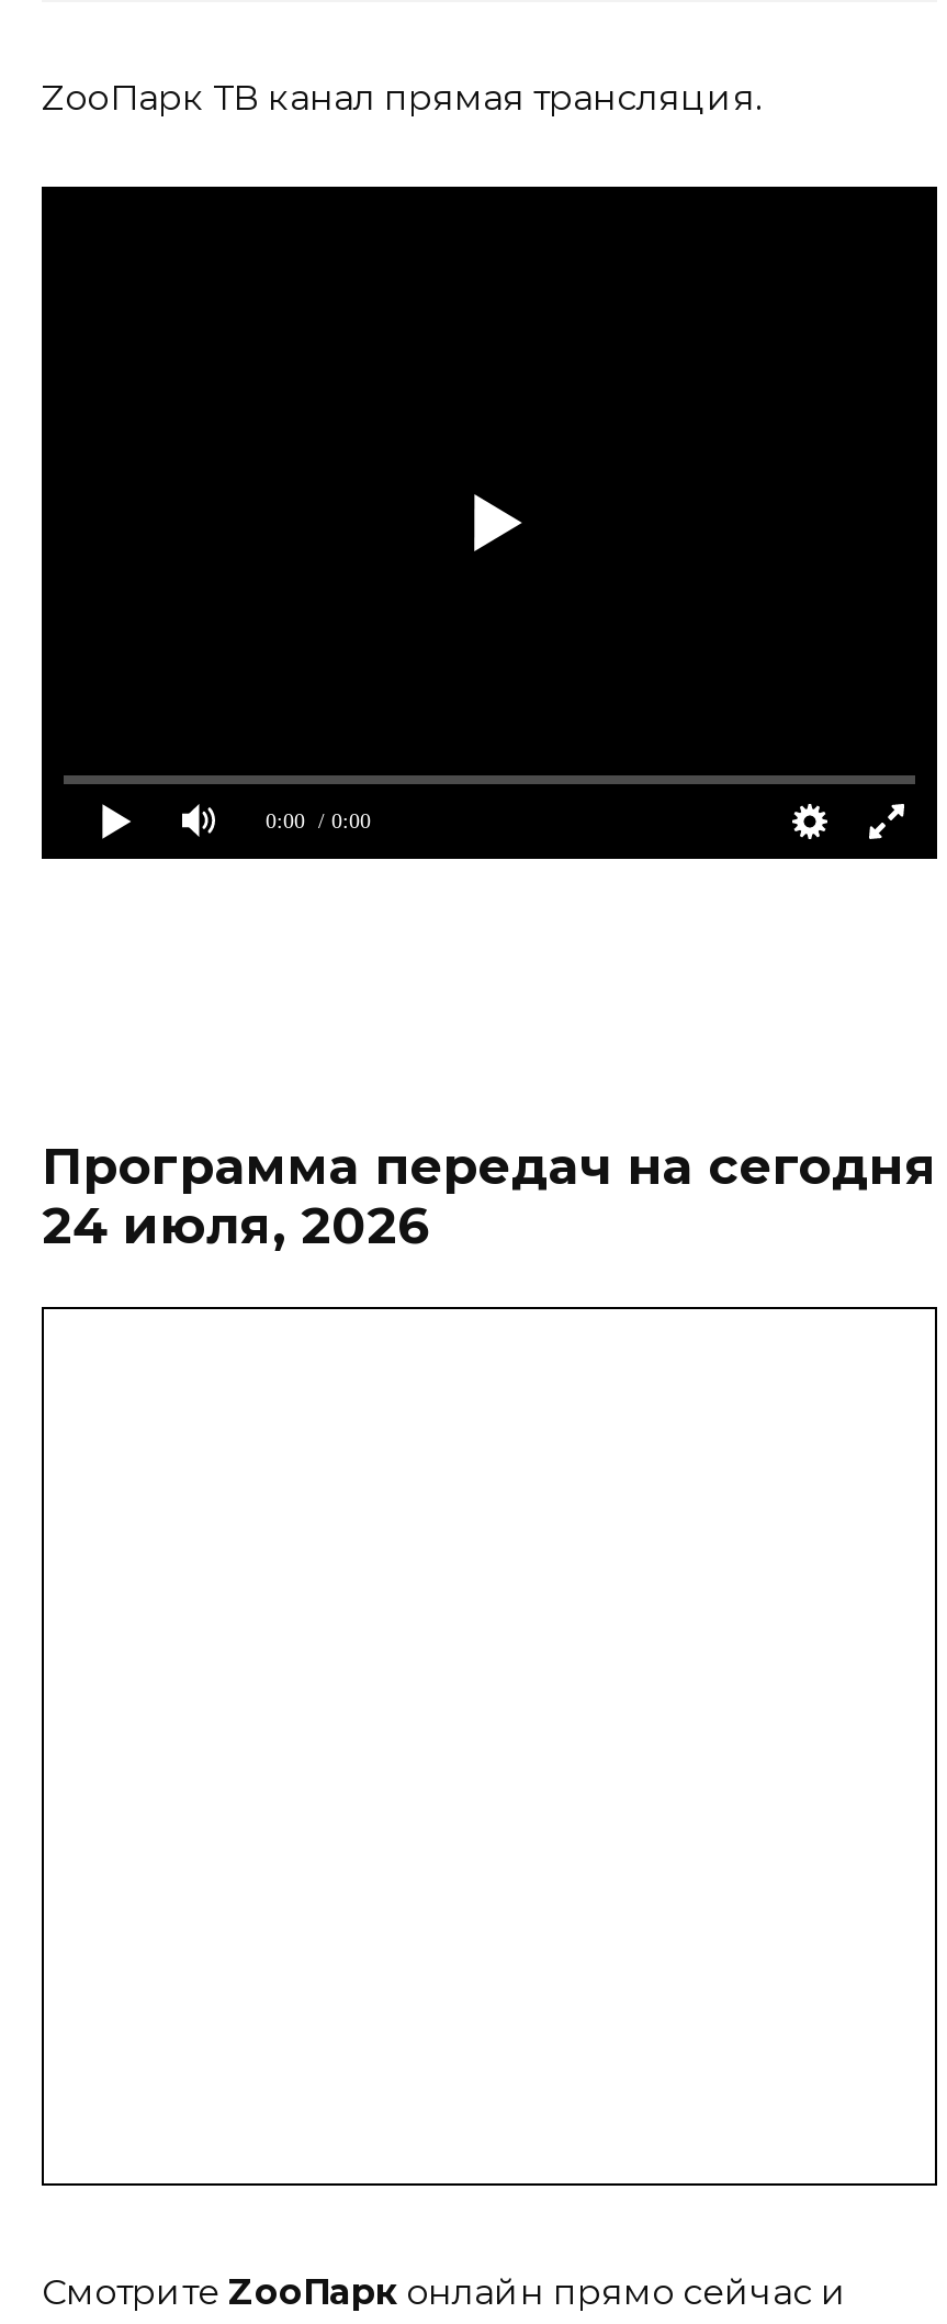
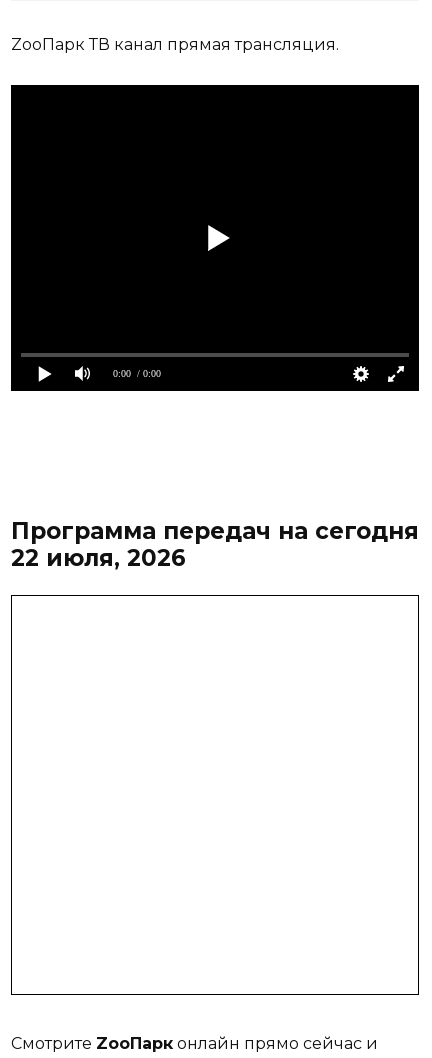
[42,1195,430,1257] 24 июля, 2026 -> [11,544,186,572] 22 июля, 2026

